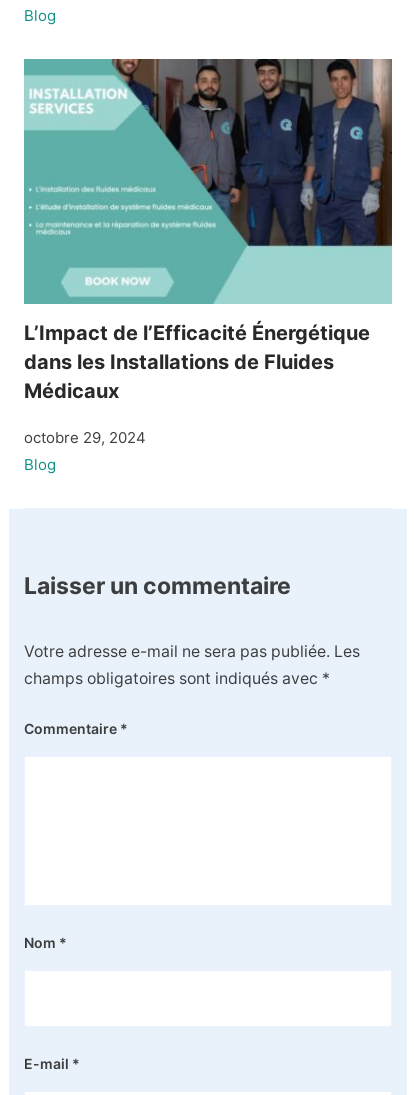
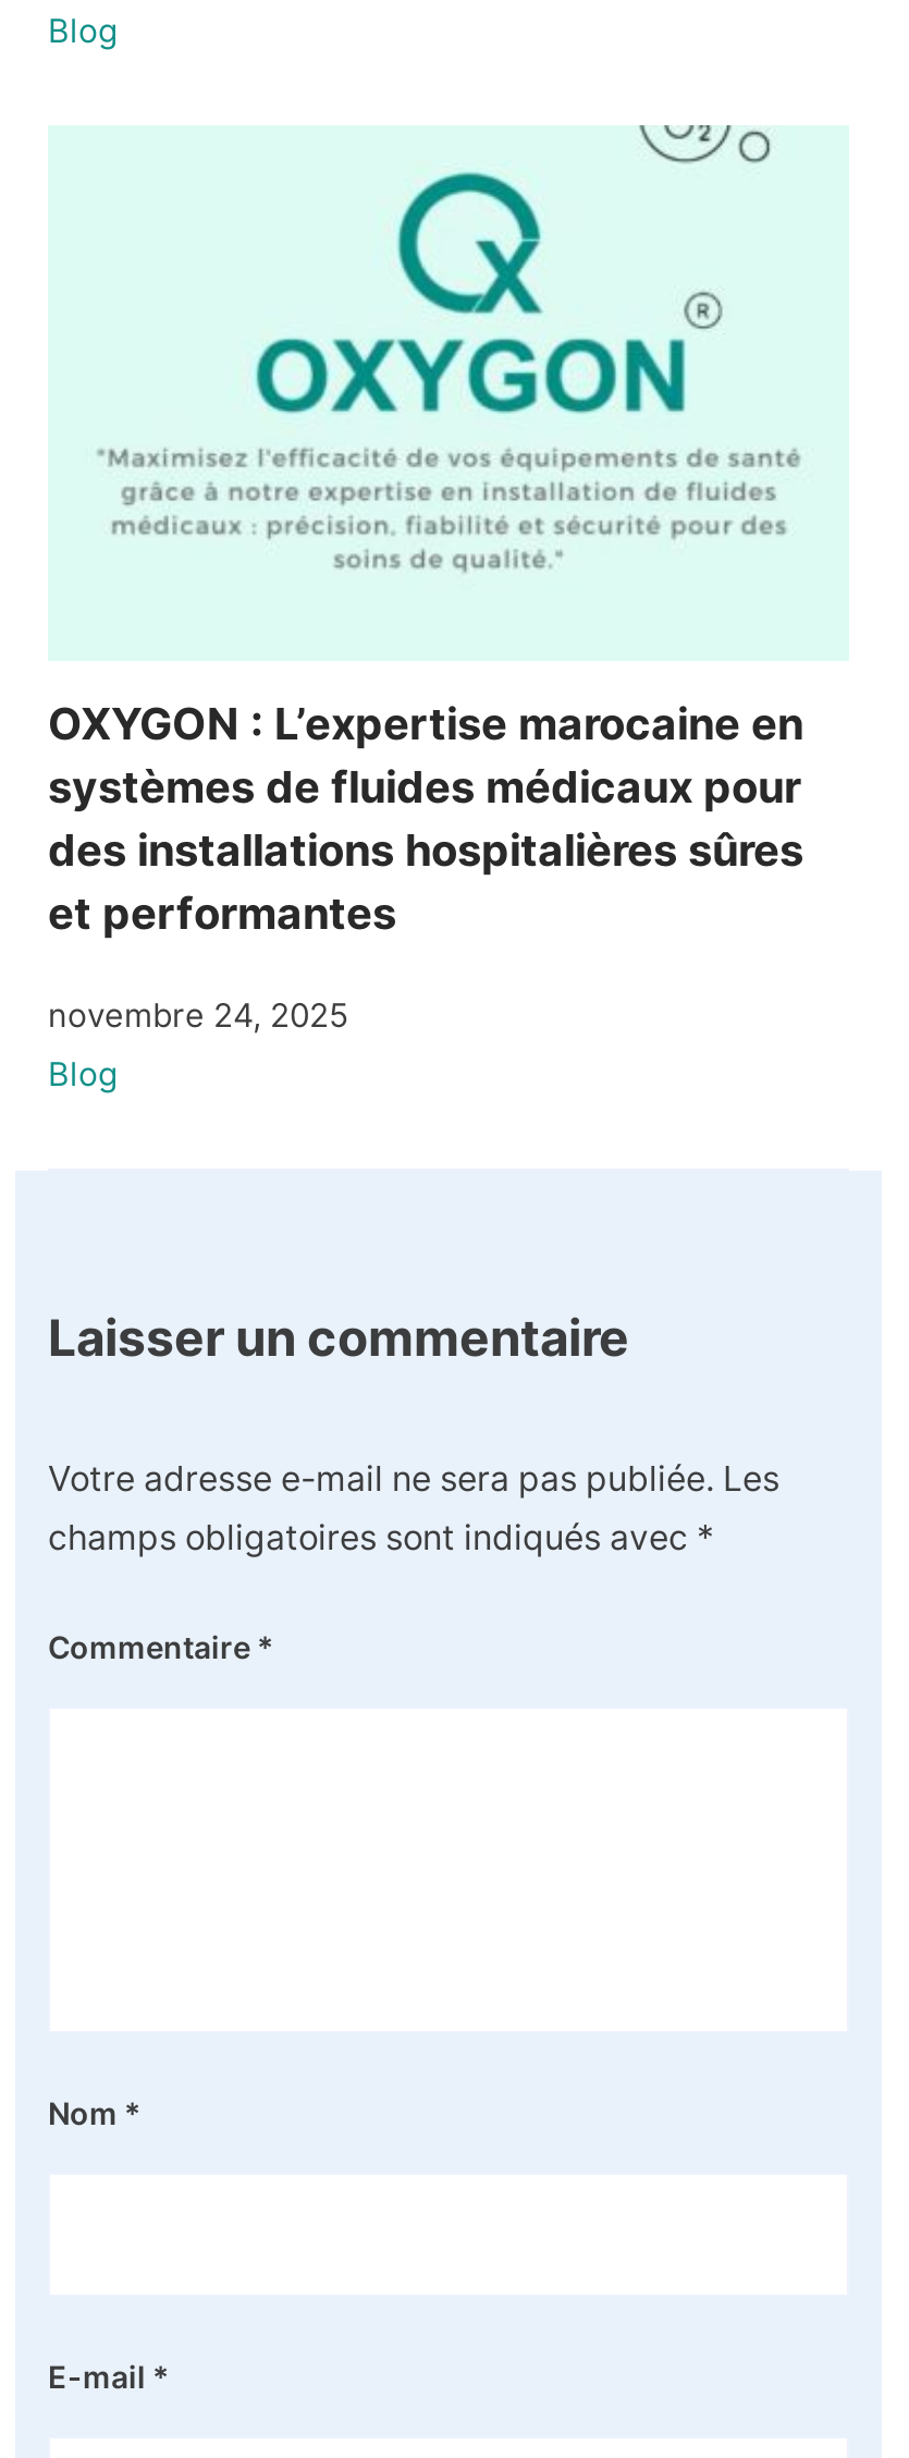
[24,58,393,403] [image] | L’Impact de l’Efficacité Énergétique | dans les Installations de Fluides | Médicaux -> [48,124,849,939] [image] | OXYGON : L’expertise marocaine en | systèmes de fluides médicaux pour | des installations hospitalières sûres | et performantes
[24,428,146,447] octobre 29, 2024 -> [48,993,348,1035] novembre 24, 2025

